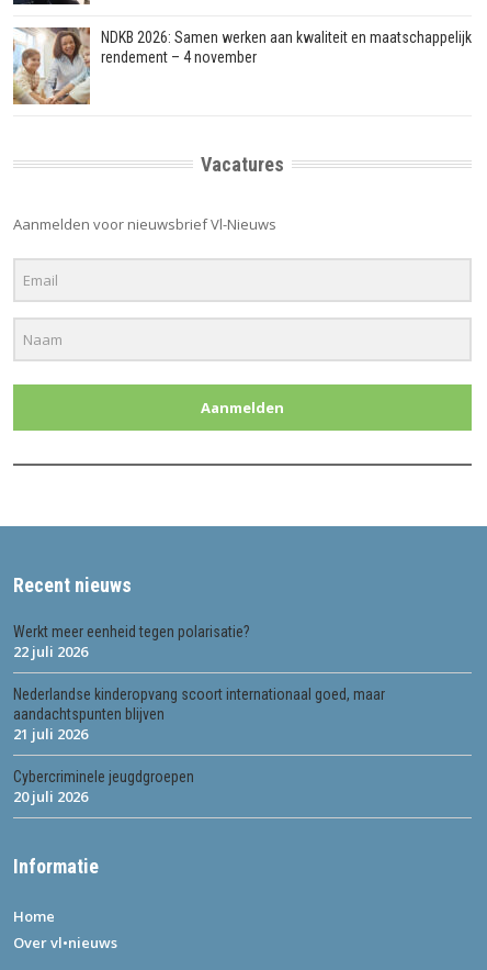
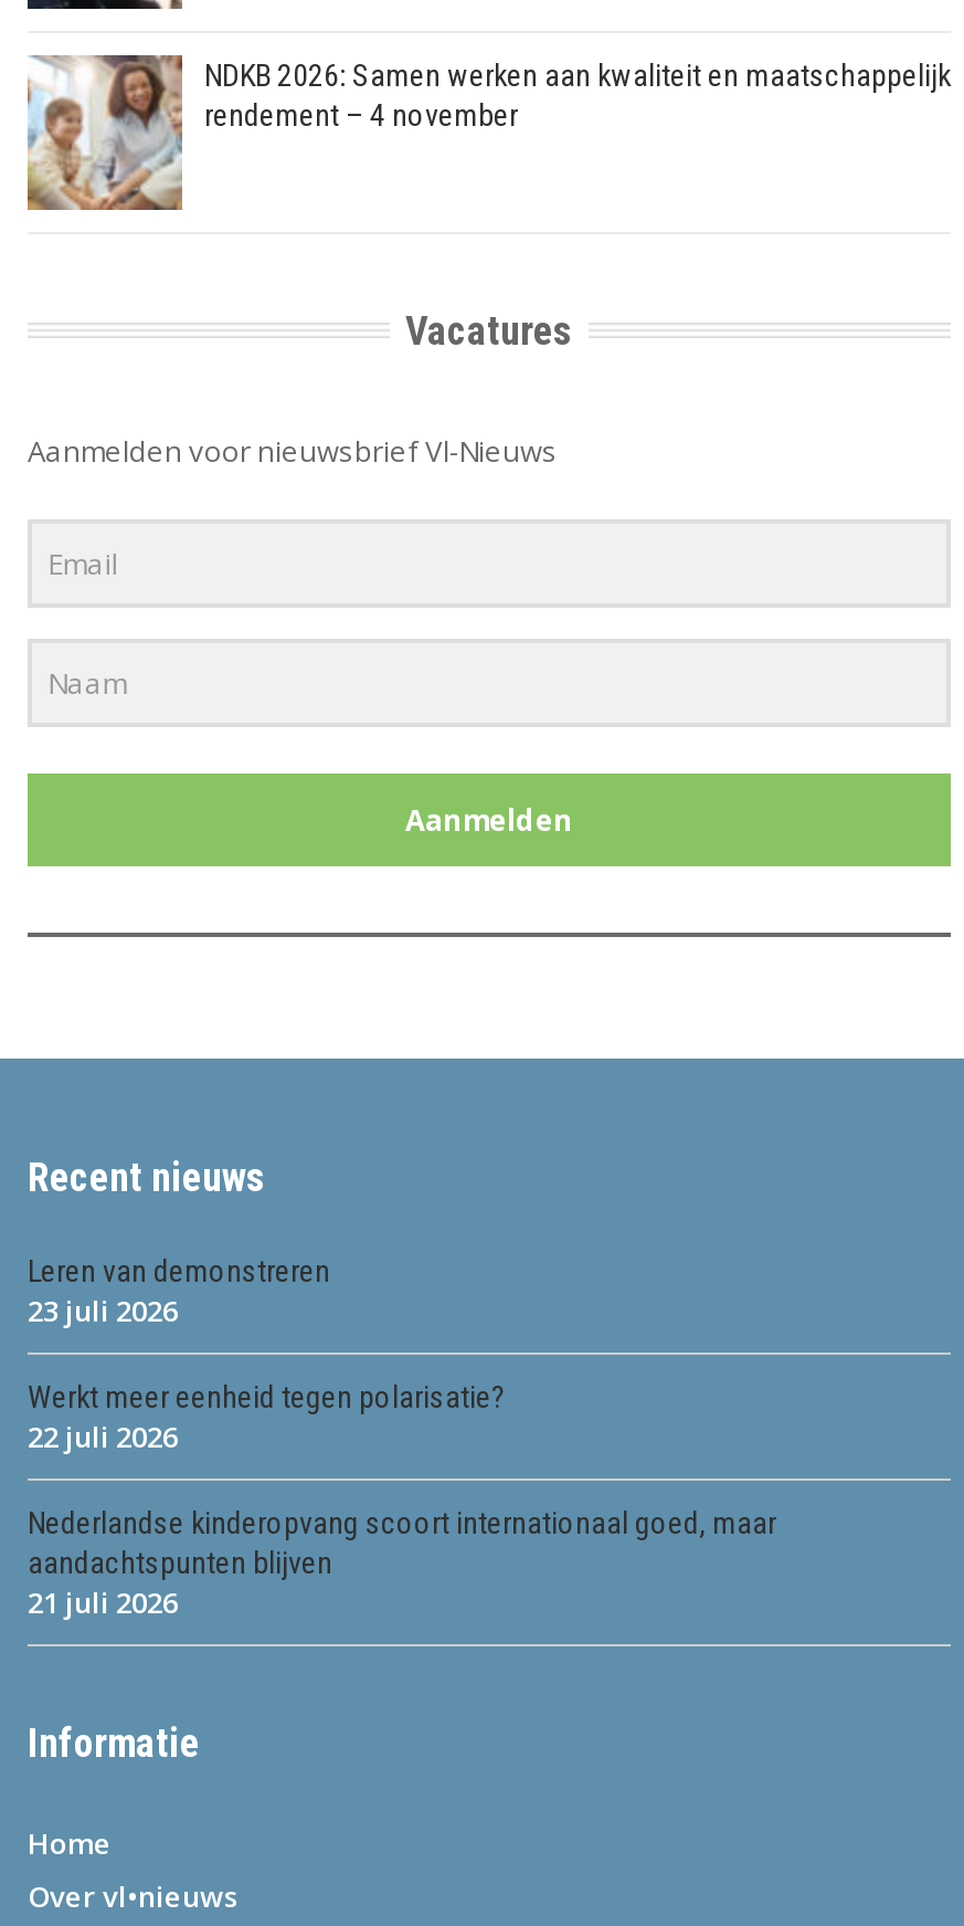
none -> [28,1253,330,1331] Leren van demonstreren | 23 juli 2026
moved [13,623,385,744] -> [28,1379,776,1622]: Werkt meer eenheid tegen polarisatie? | 22 juli 2026 | Nederlandse kinderopvang scoort internationaal goed, maar | aandachtspunten blijven | 21 juli 2026
[13,768,194,806] Cybercriminele jeugdgroepen | 20 juli 2026 -> none

